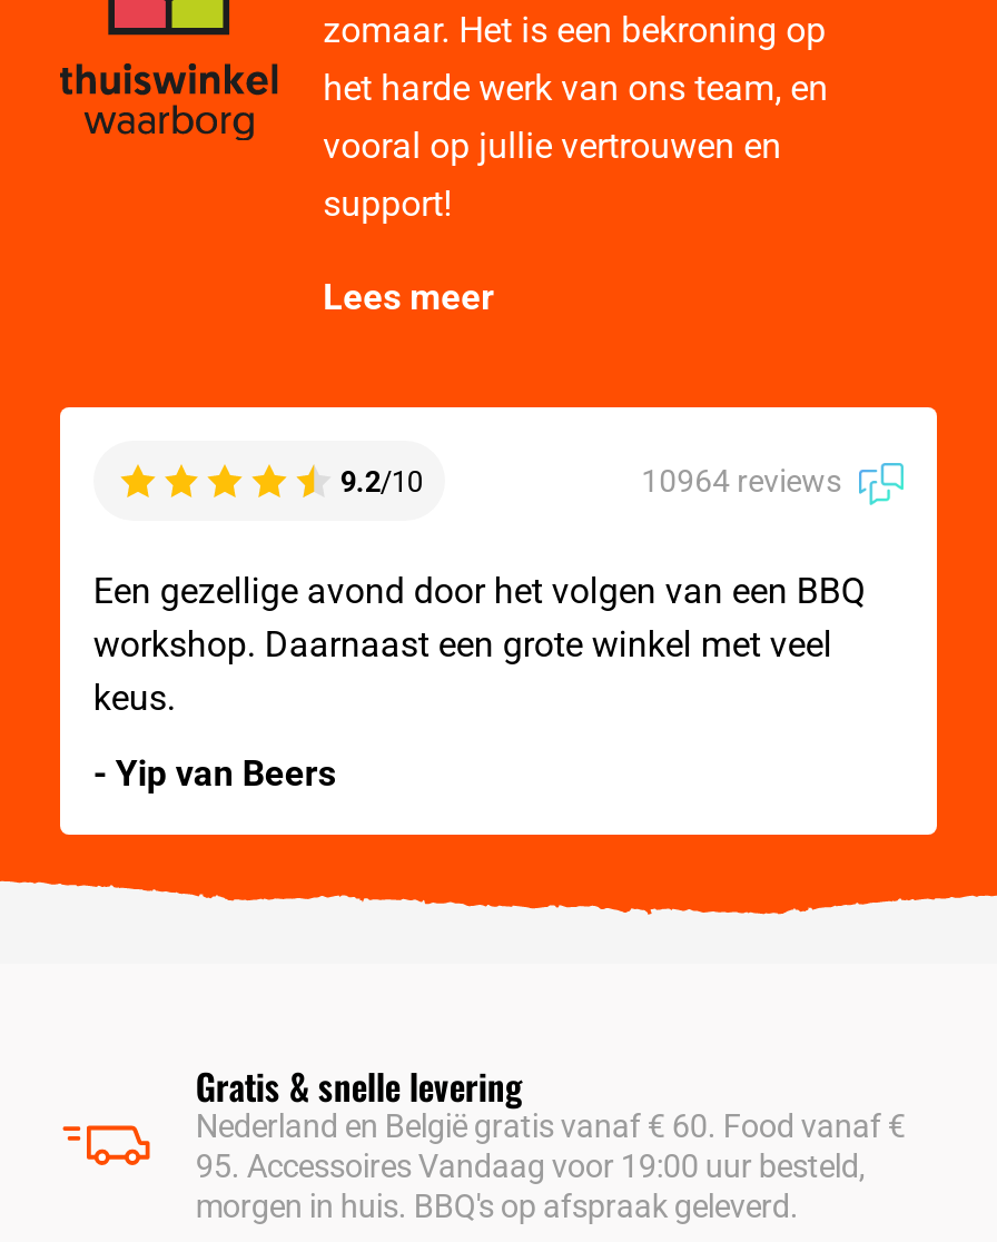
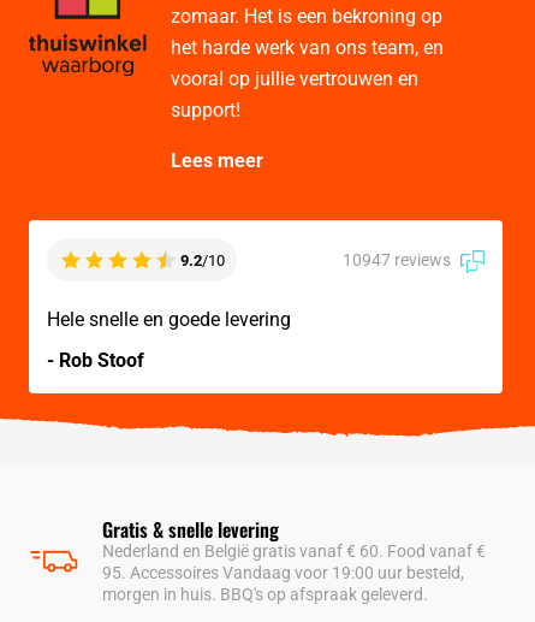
[641,464,848,499] 10964 reviews -> [343,251,455,270] 10947 reviews
[93,570,865,719] Een gezellige avond door het volgen van een BBQ | workshop. Daarnaast een grote winkel met veel | keus. -> [47,308,291,331] Hele snelle en goede levering
[93,753,336,795] - Yip van Beers -> [47,349,144,372] - Rob Stoof

